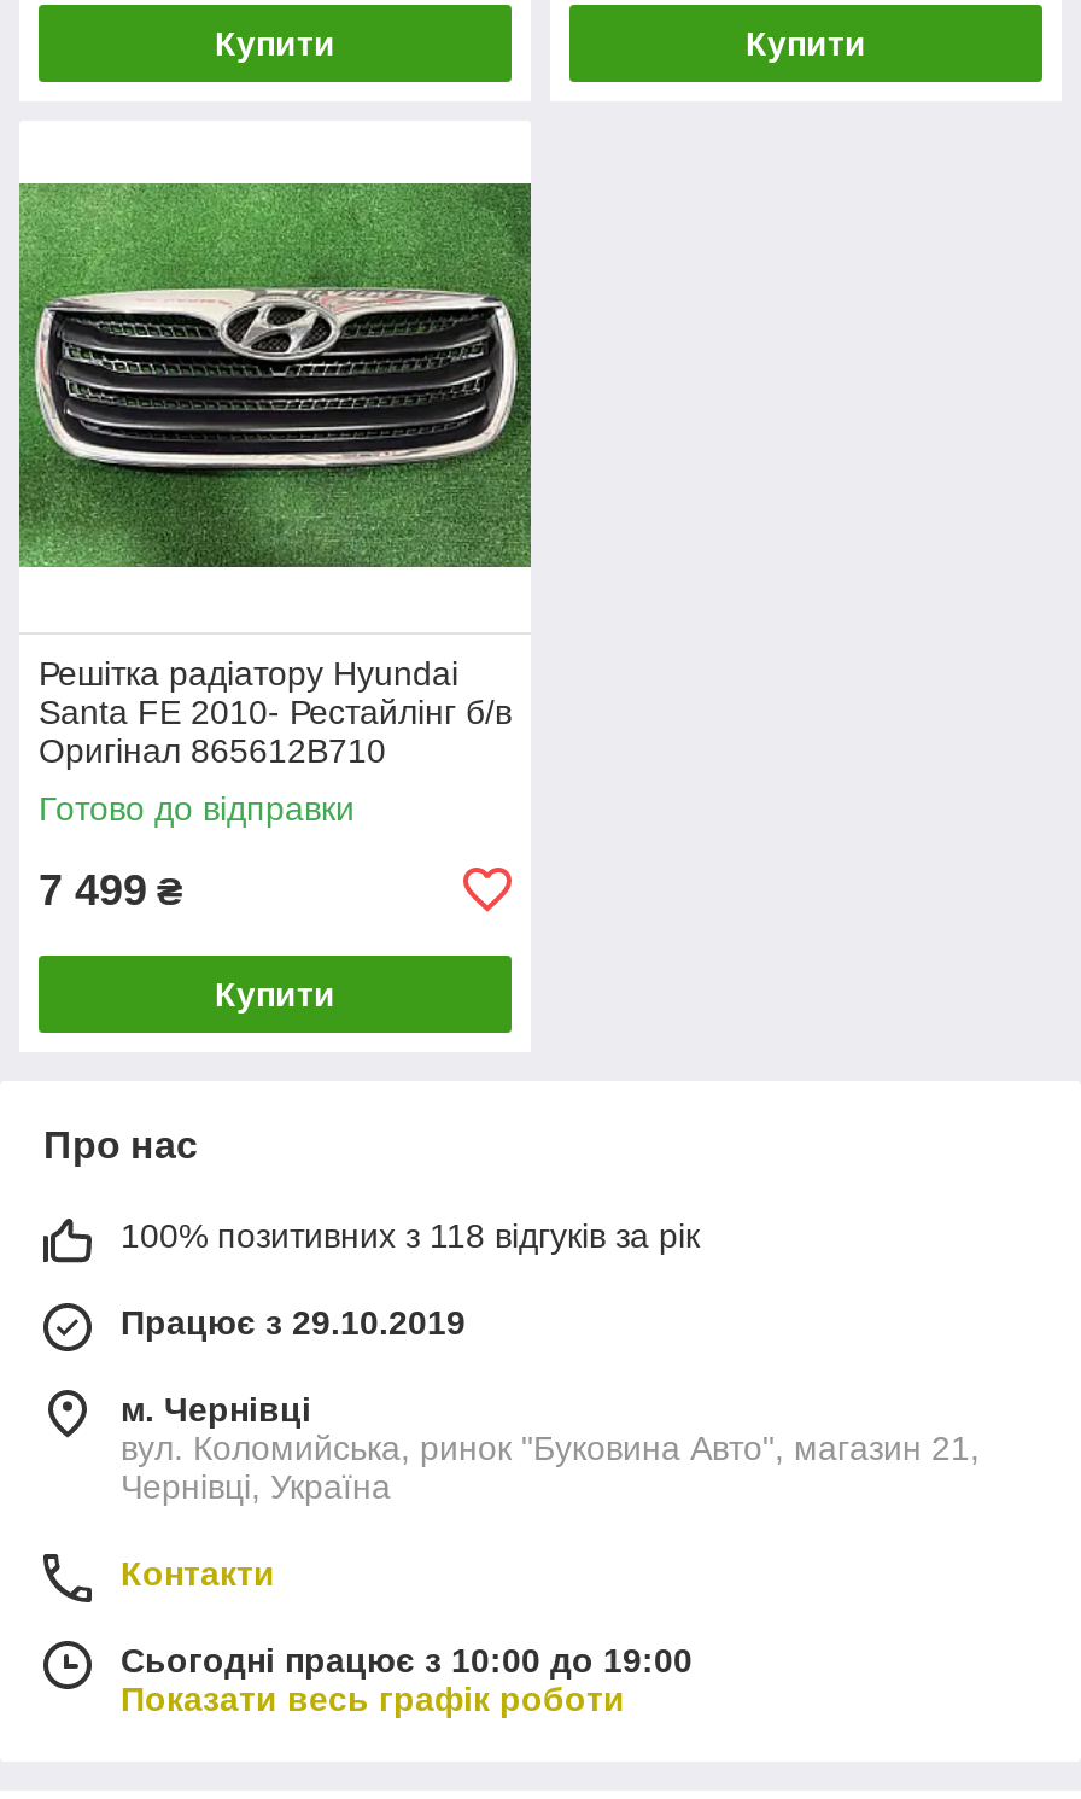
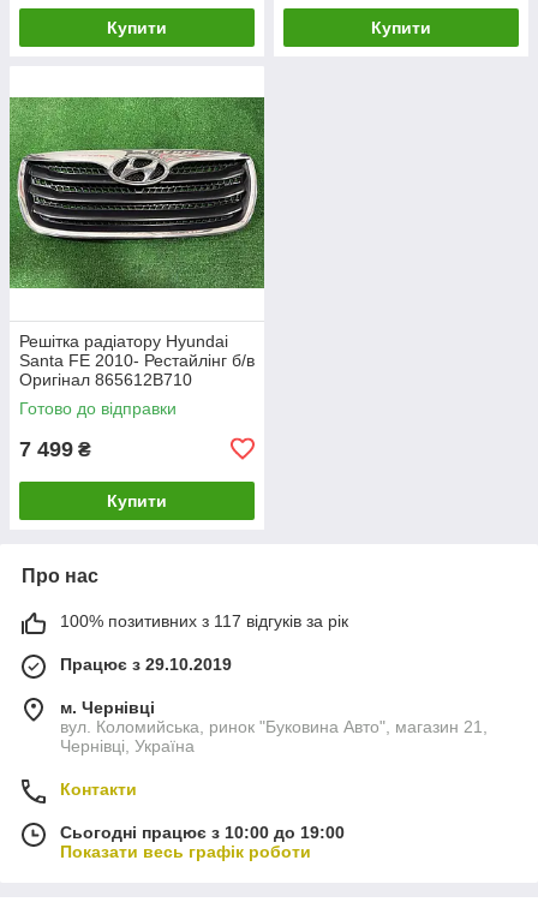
[121,1216,700,1254] 100% позитивних з 118 відгуків за рік -> [60,611,348,630] 100% позитивних з 117 відгуків за рік

